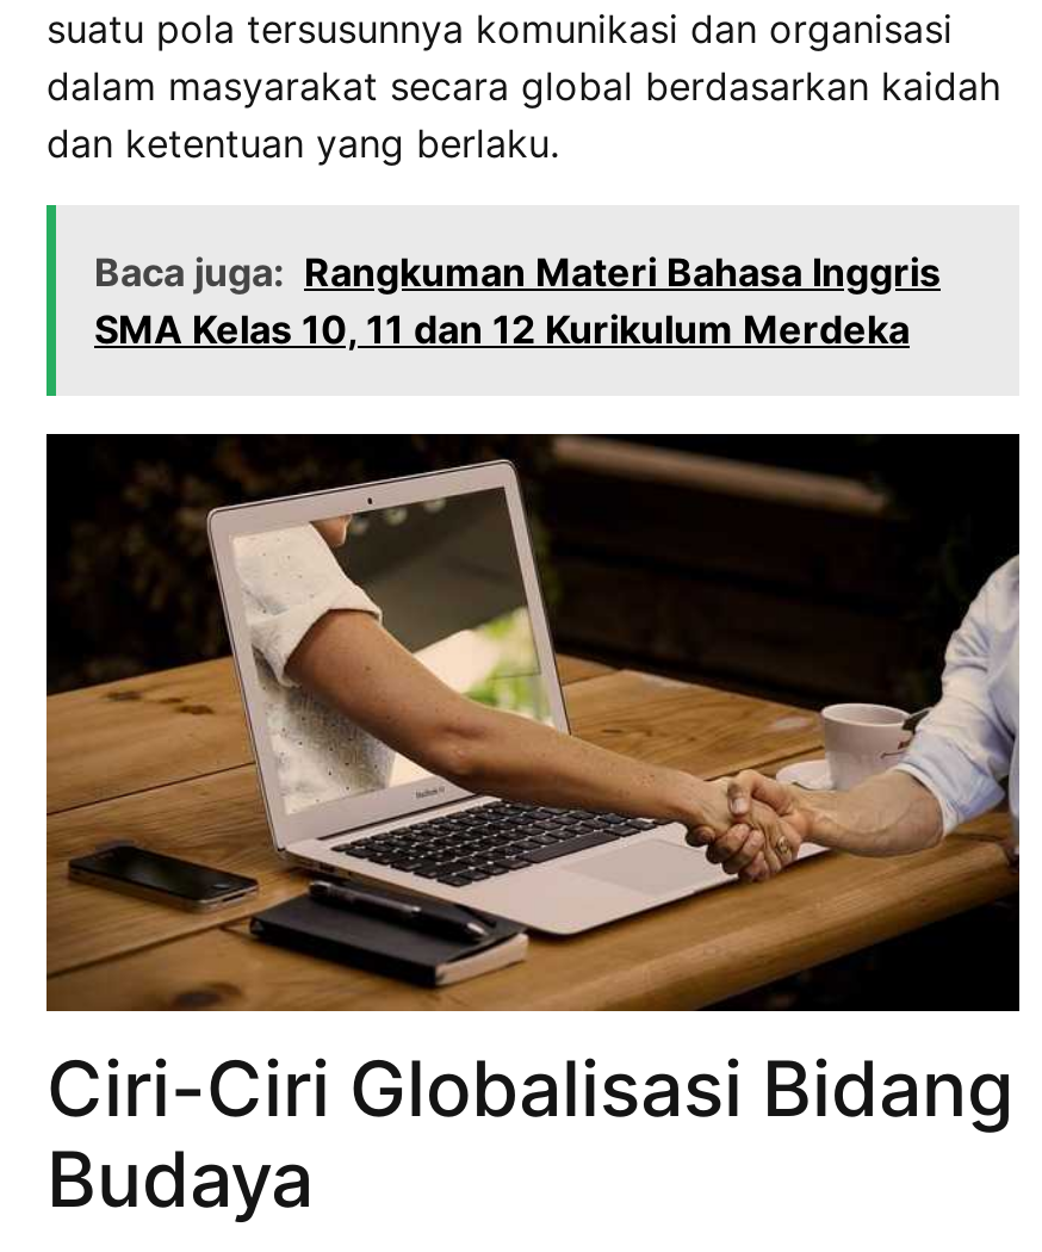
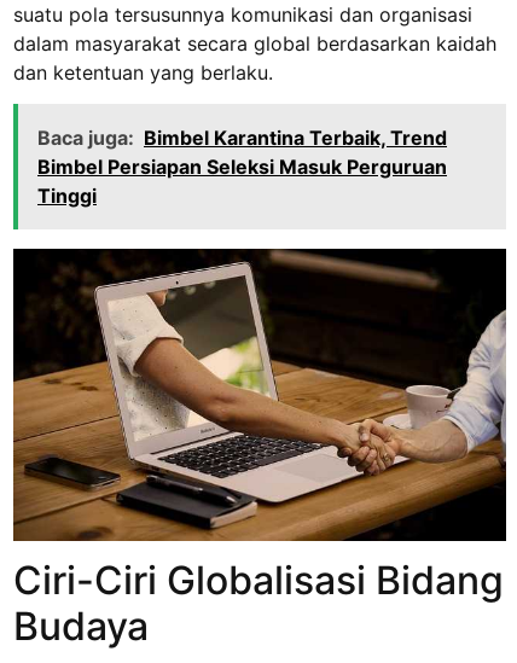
[94,248,941,353] Baca juga: Rangkuman Materi Bahasa Inggris | SMA Kelas 10, 11 dan 12 Kurikulum Merdeka -> [37,126,447,208] Baca juga: Bimbel Karantina Terbaik, Trend | Bimbel Persiapan Seleksi Masuk Perguruan | Tinggi

